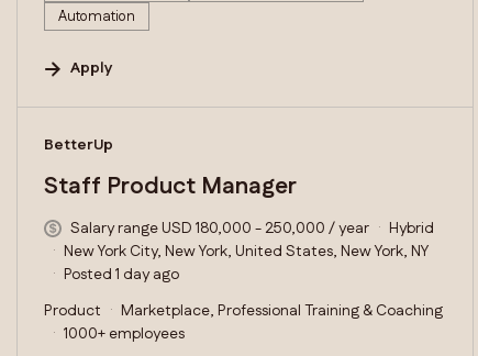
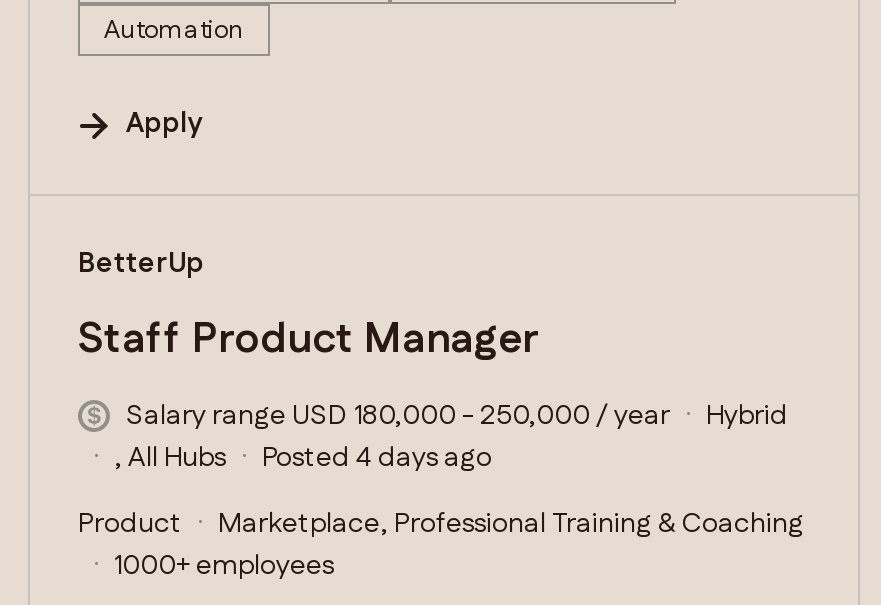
[64,241,429,286] New York City, New York, United States, New York, NY | Posted 1 day ago -> [114,438,492,478] , All Hubs | Posted 4 days ago

